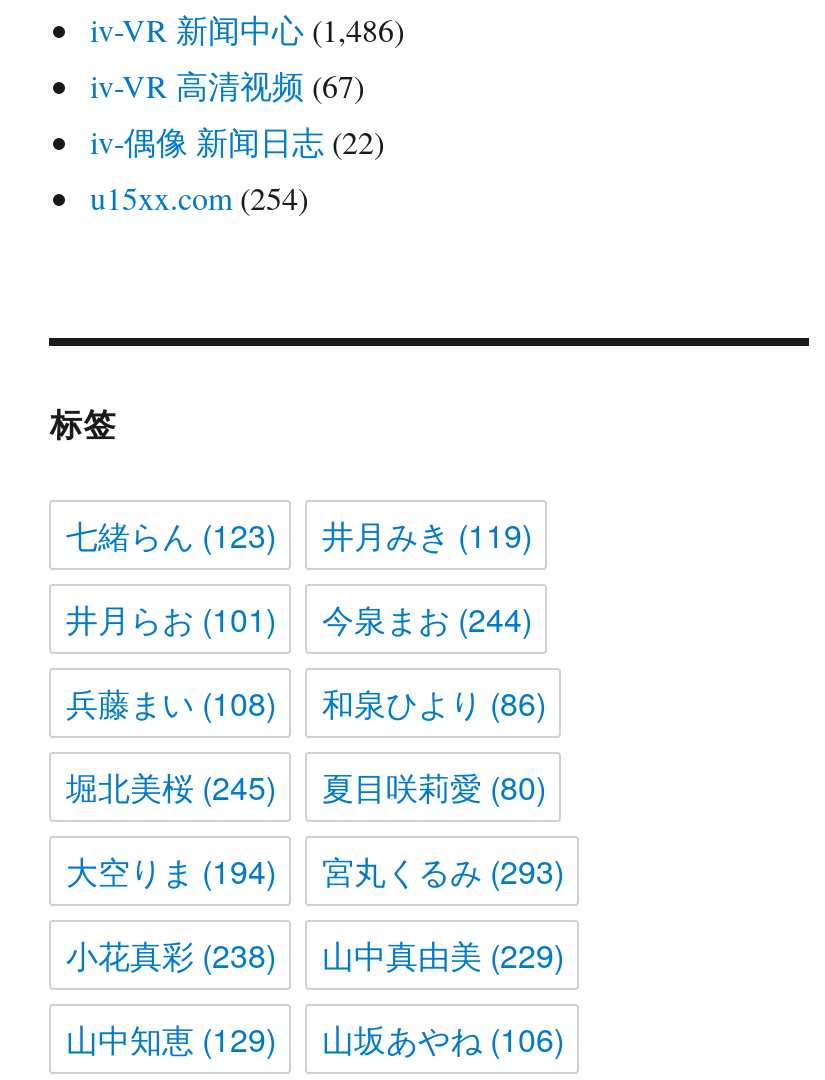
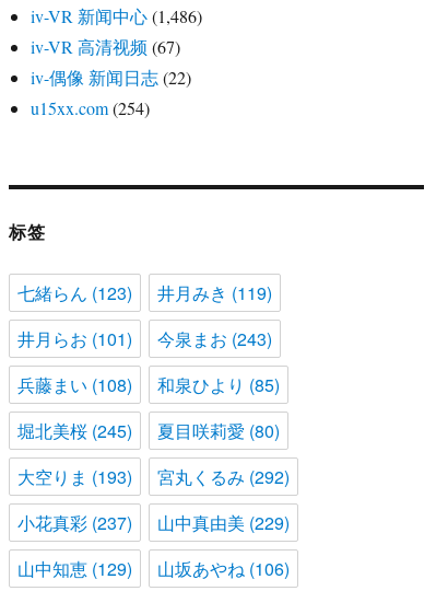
[66,596,532,642] 井月らお(101) 今泉まお(244) -> [18,326,273,351] 井月らお(101) 今泉まお(243)
[66,680,546,726] 兵藤まい(108) 和泉ひより(86) -> [18,372,280,397] 兵藤まい(108) 和泉ひより(85)
[66,848,276,894] 大空りま(194) -> [18,464,133,489] 大空りま(193)
[322,848,564,894] 宮丸くるみ(293) -> [158,464,290,489] 宮丸くるみ(292)
[66,932,564,978] 小花真彩(238) 山中真由美(229) -> [18,510,290,535] 小花真彩(237) 山中真由美(229)

